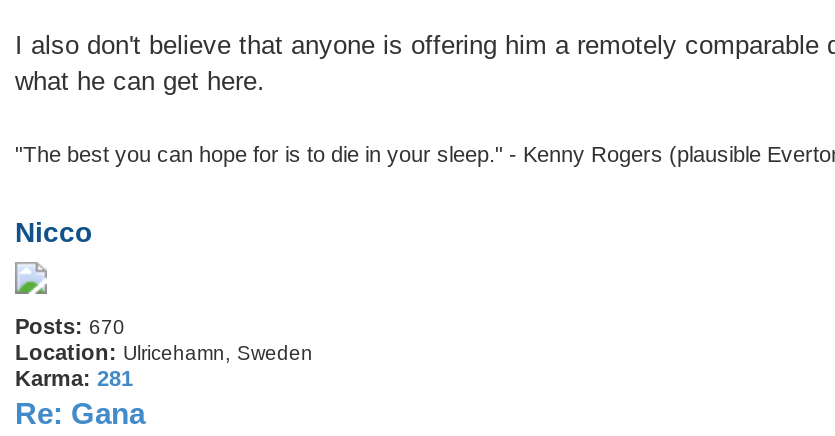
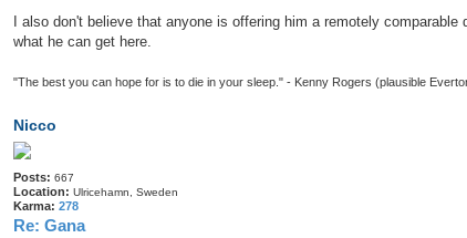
[15,315,125,339] Posts: 670 -> [13,171,74,184] Posts: 667
[15,367,133,391] Karma: 281 -> [13,200,79,213] Karma: 278

